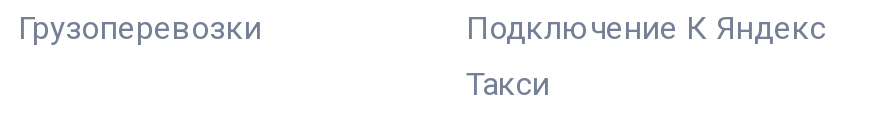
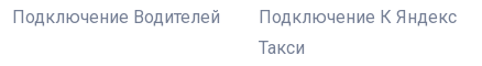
[18,9,262,47] Грузоперевозки -> [12,7,220,28] Подключение Водителей

